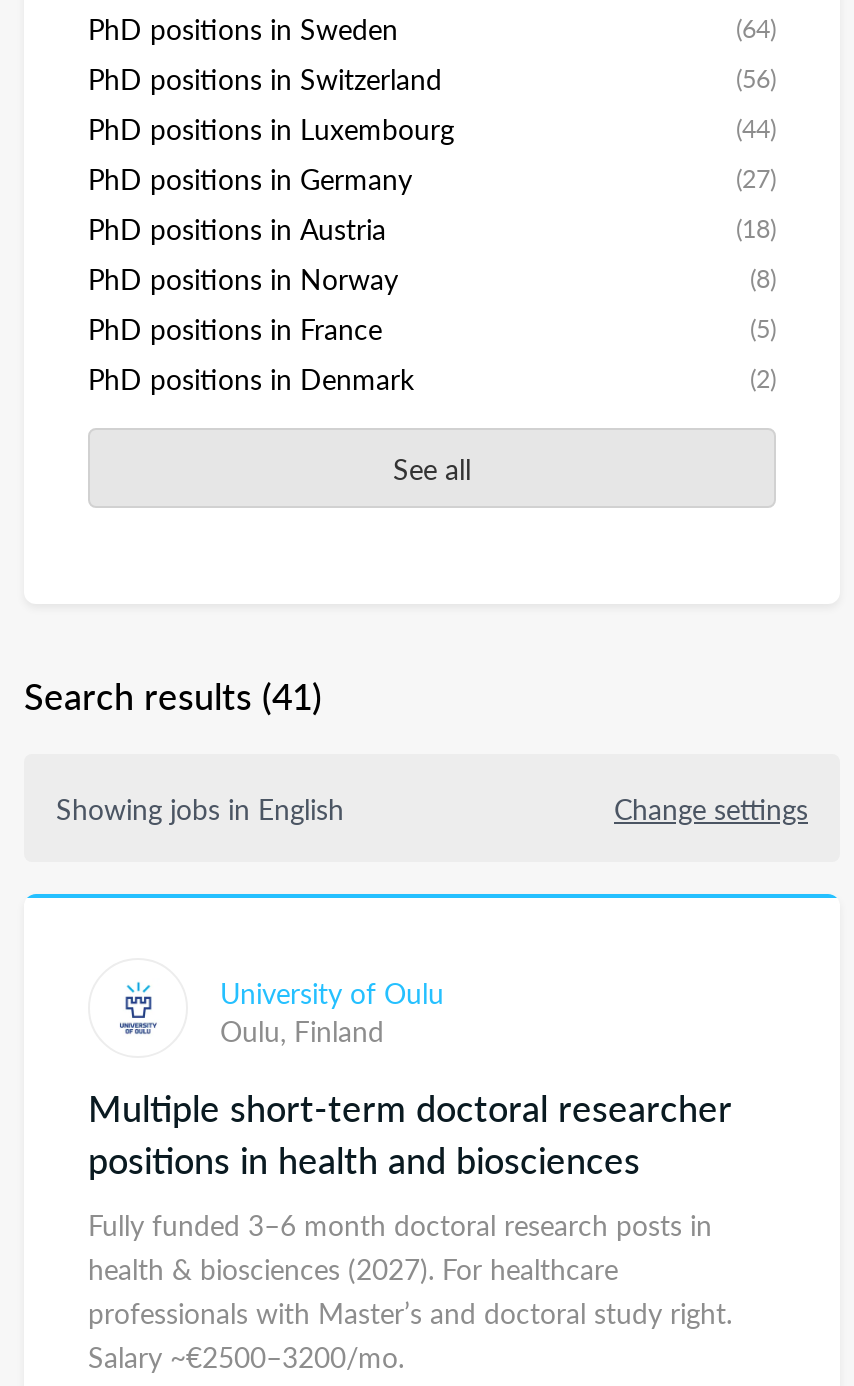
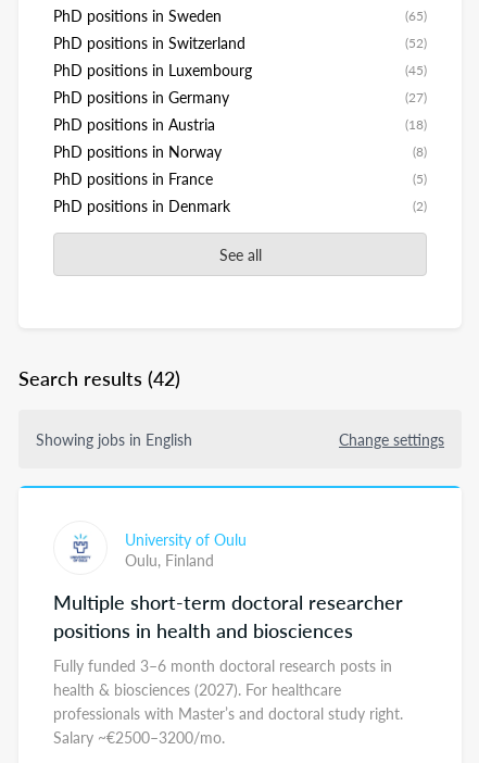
[736,10,776,46] (64) -> [405,5,427,25] (65)
[736,60,776,96] (56) -> [405,33,427,52] (52)
[736,110,776,146] (44) -> [405,60,427,79] (45)
[24,670,322,720] Search results (41) -> [18,364,180,391] Search results (42)

